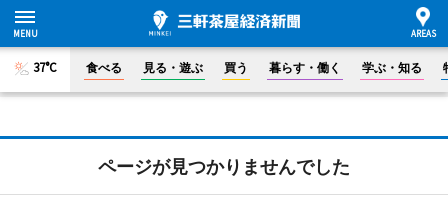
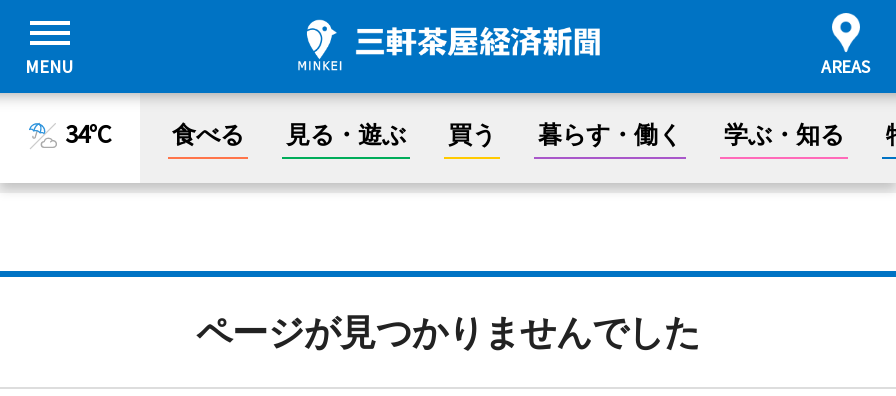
[32,59,56,76] 37°C -> [65,118,113,152] 34°C

